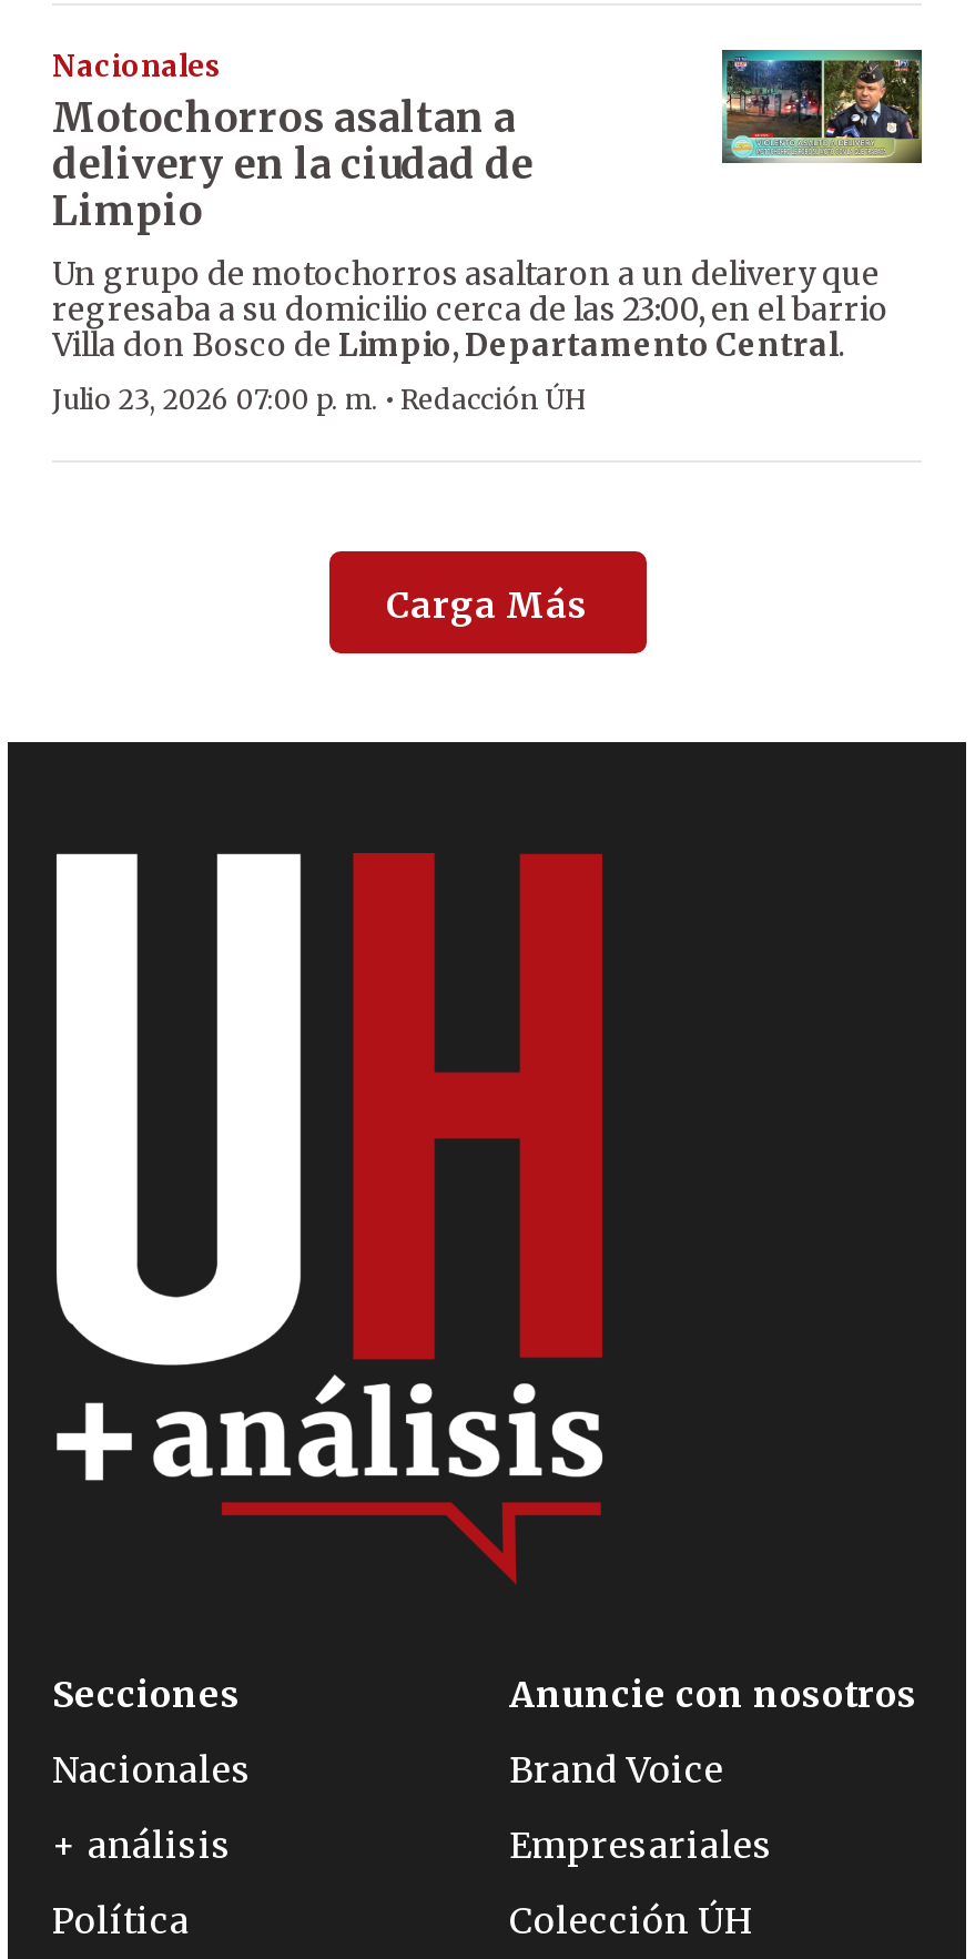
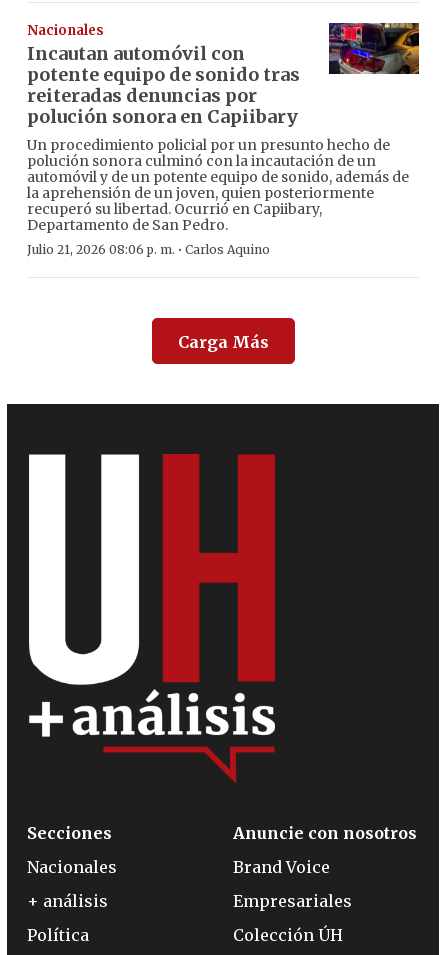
[52,48,924,428] [image] | Motochorros asaltan a | delivery en la ciudad de | Limpio | Un grupo de motochorros asaltaron a un delivery que | regresaba a su domicilio cerca de las 23:00, en el barrio | Villa don Bosco de Limpio, Departamento Central. | Julio 23, 2026 07:00 p. m. · Redacción ÚH -> [27,22,420,262] [image] | Incautan automóvil con | potente equipo de sonido tras | reiteradas denuncias por | polución sonora en Capiibary | Un procedimiento policial por un presunto hecho de | polución sonora culminó con la incautación de un | automóvil y de un potente equipo de sonido, además de | la aprehensión de un joven, quien posteriormente | recuperó su libertad. Ocurrió en Capiibary, | Departamento de San Pedro. | Julio 21, 2026 08:06 p. m. · Carlos Aquino

